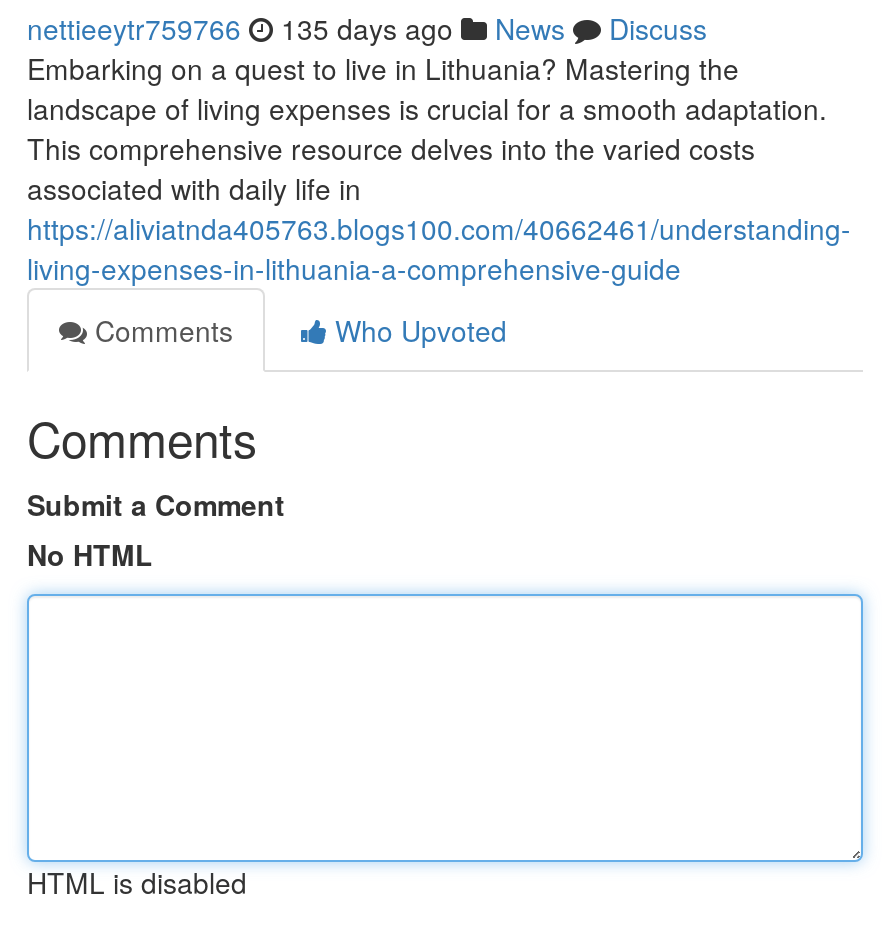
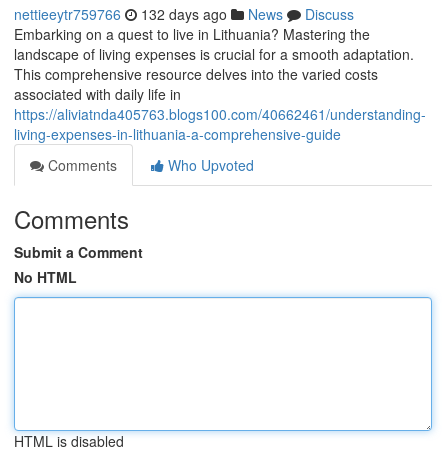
[27,8,707,48] nettieeytr759766 135 days ago News Discuss -> [14,4,354,24] nettieeytr759766 132 days ago News Discuss

